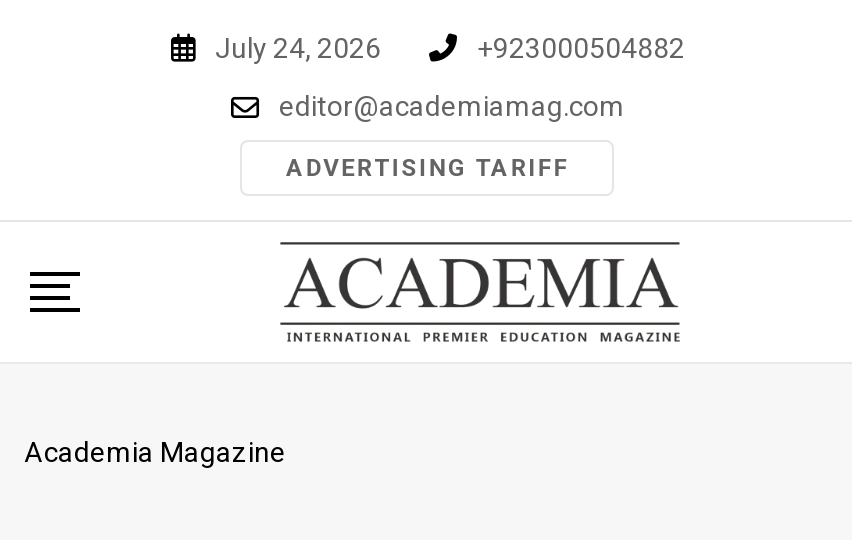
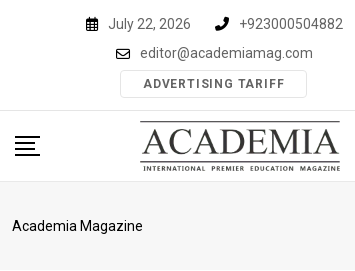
[215,31,381,63] July 24, 2026 -> [107,15,190,31] July 22, 2026

